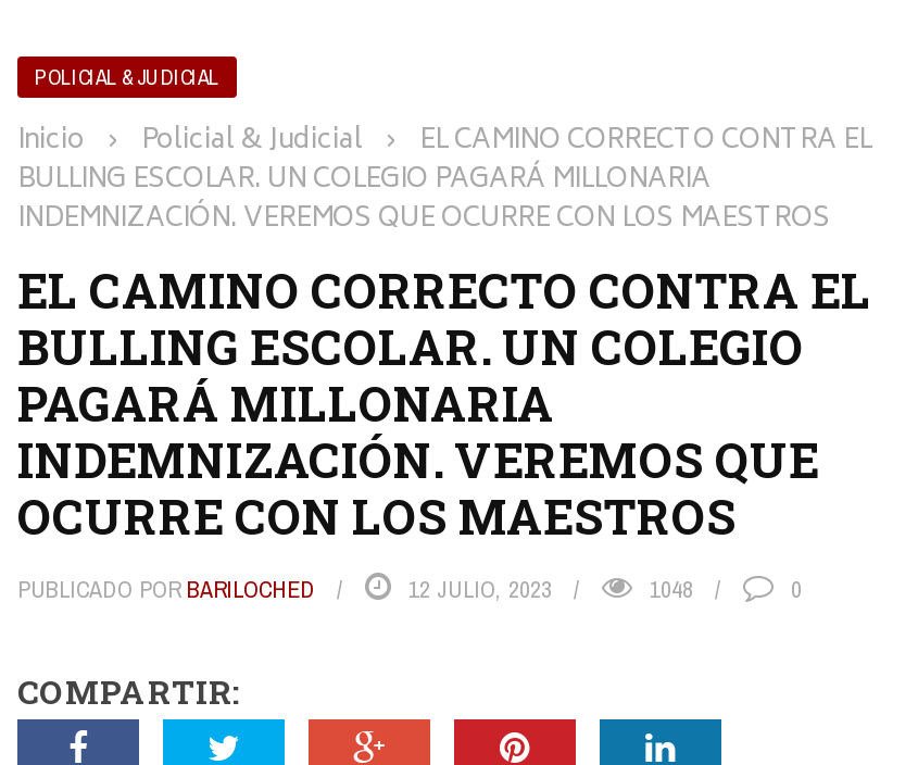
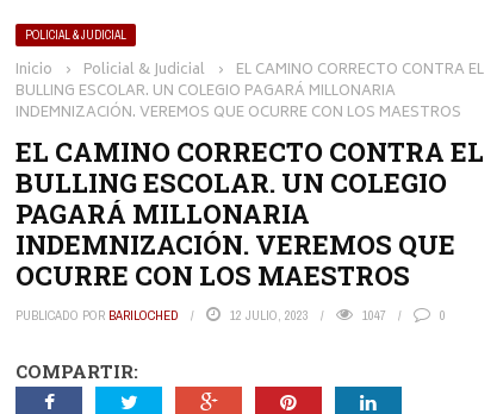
[650,574,693,604] 1048 -> [362,307,386,324] 1047

